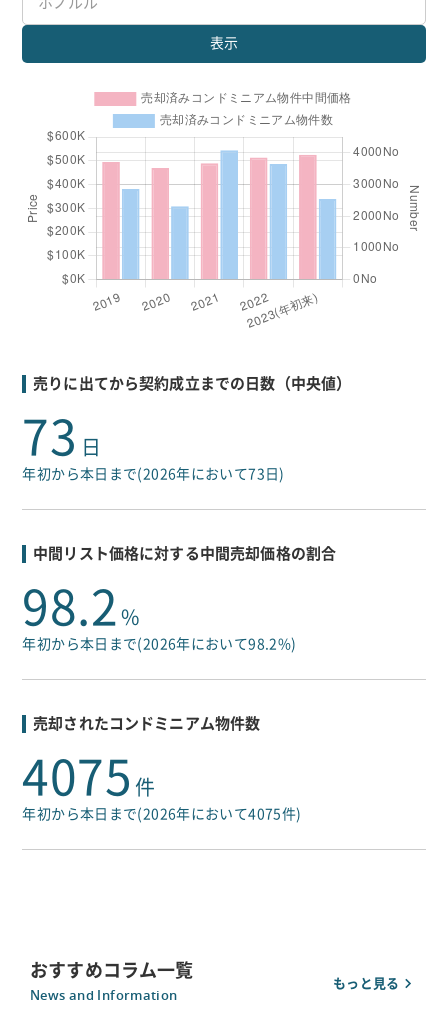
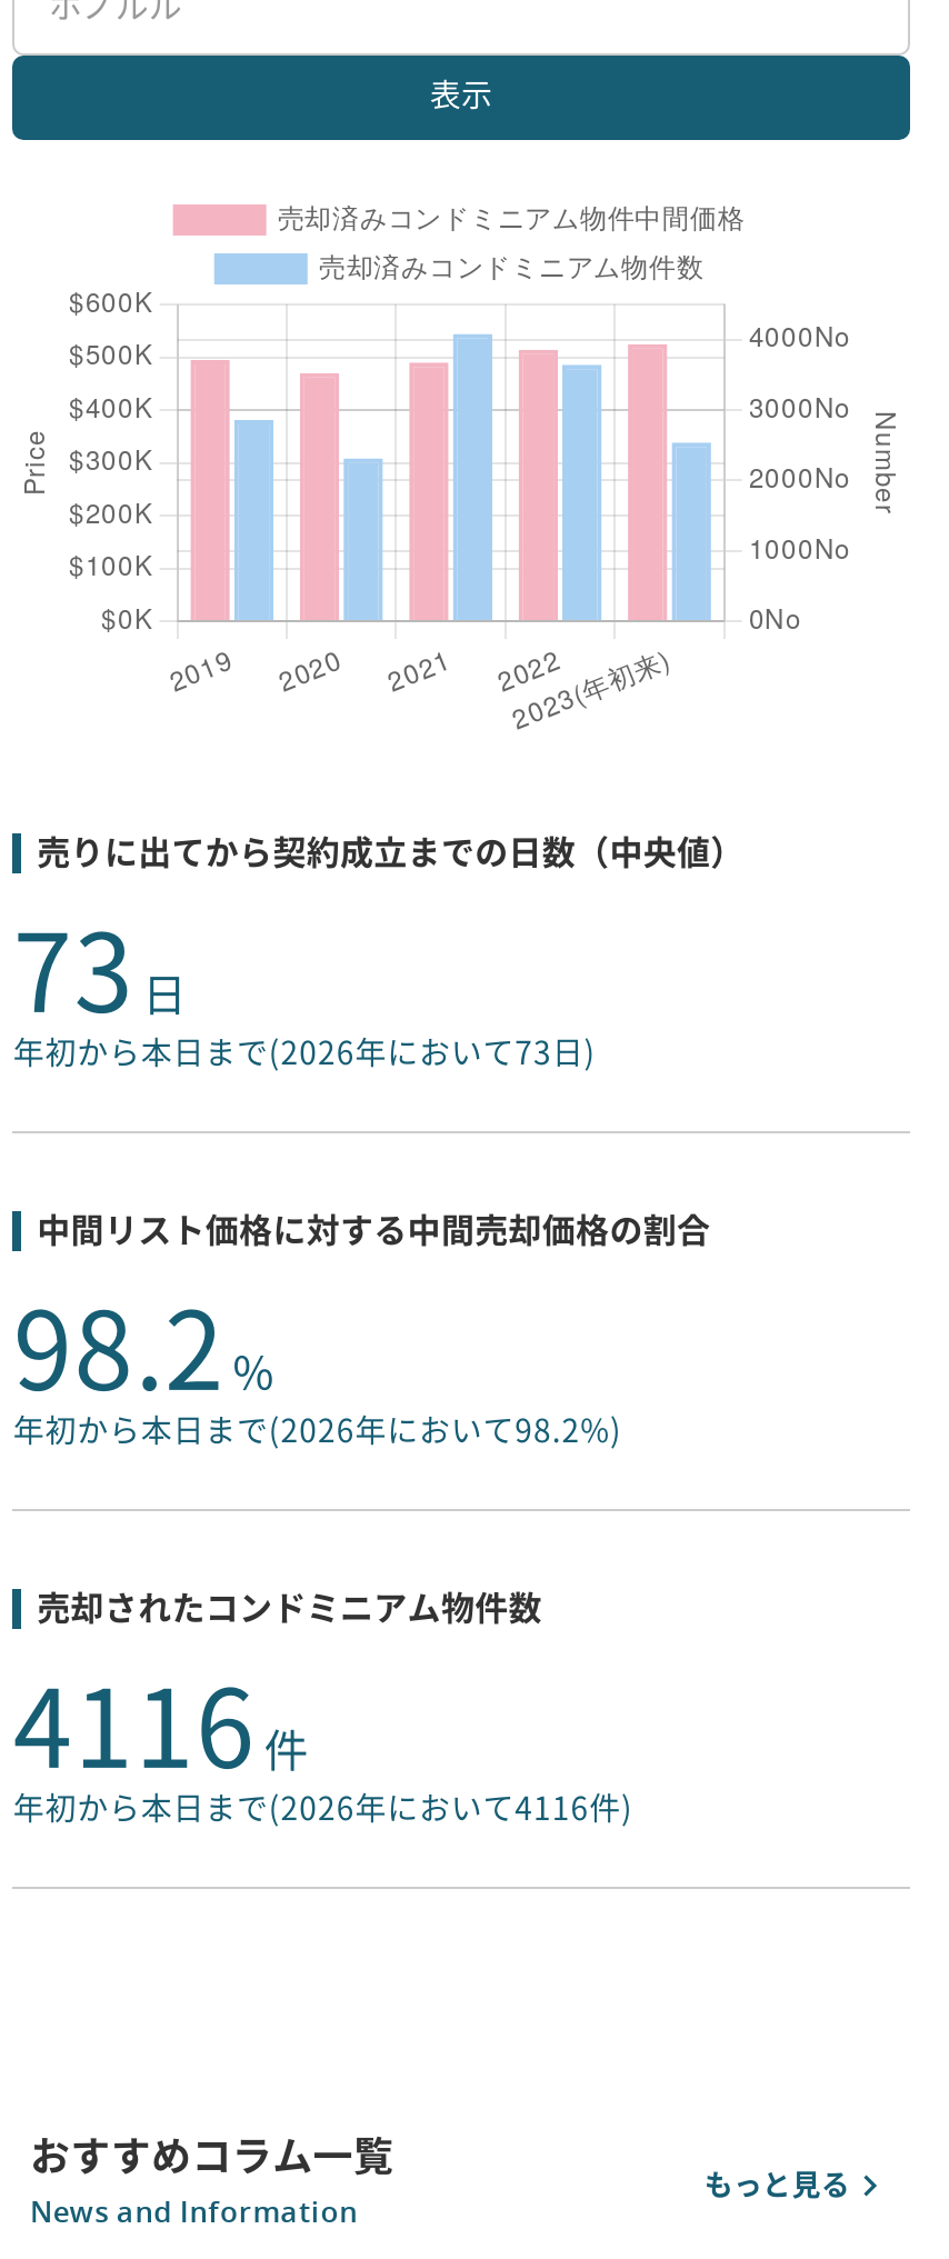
[22,753,156,801] 4075 件 -> [13,1673,309,1779] 4116 件
[22,807,301,821] 年初から本日まで(2026年において4075件) -> [13,1793,633,1824] 年初から本日まで(2026年において4116件)

